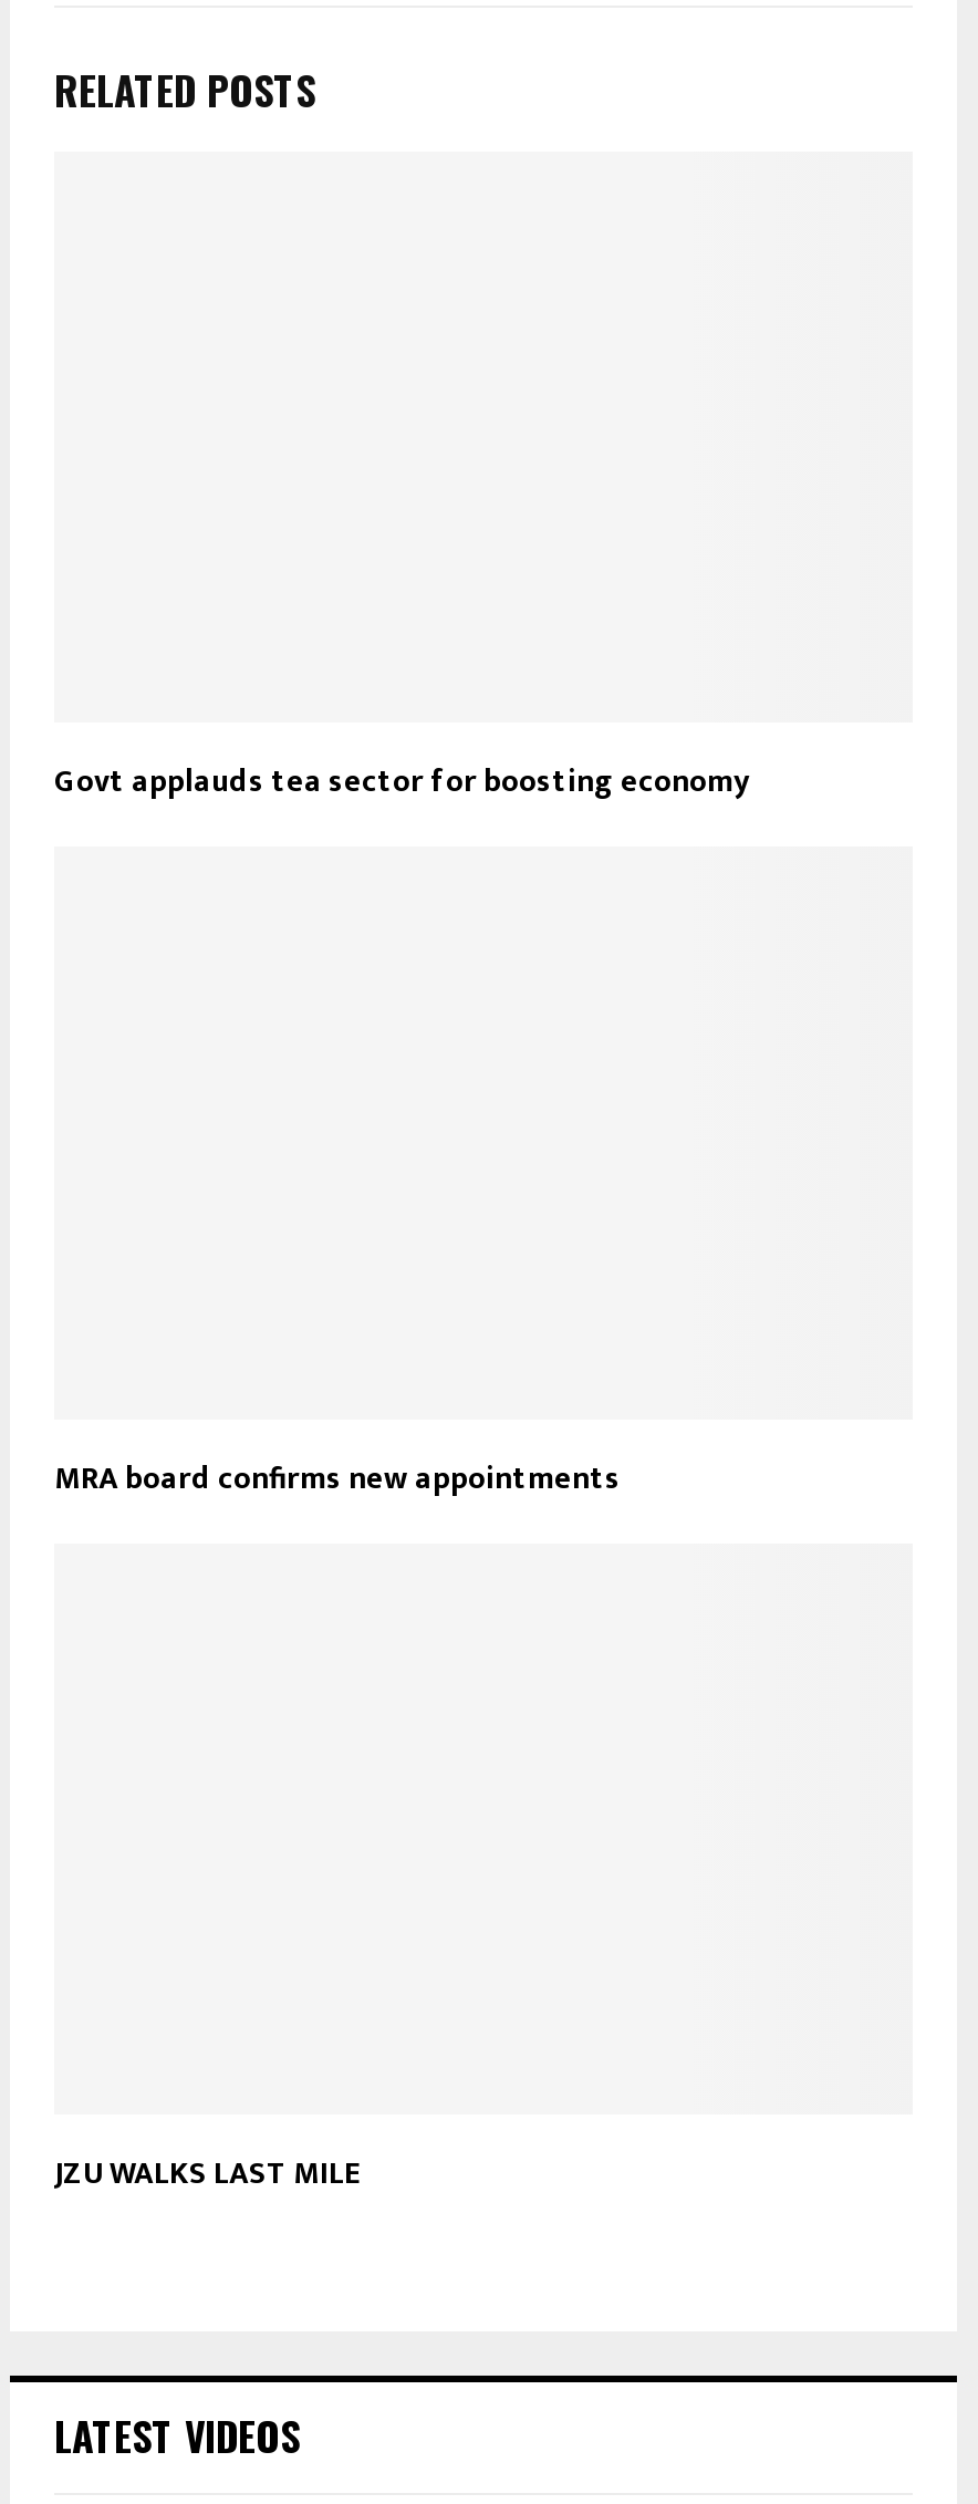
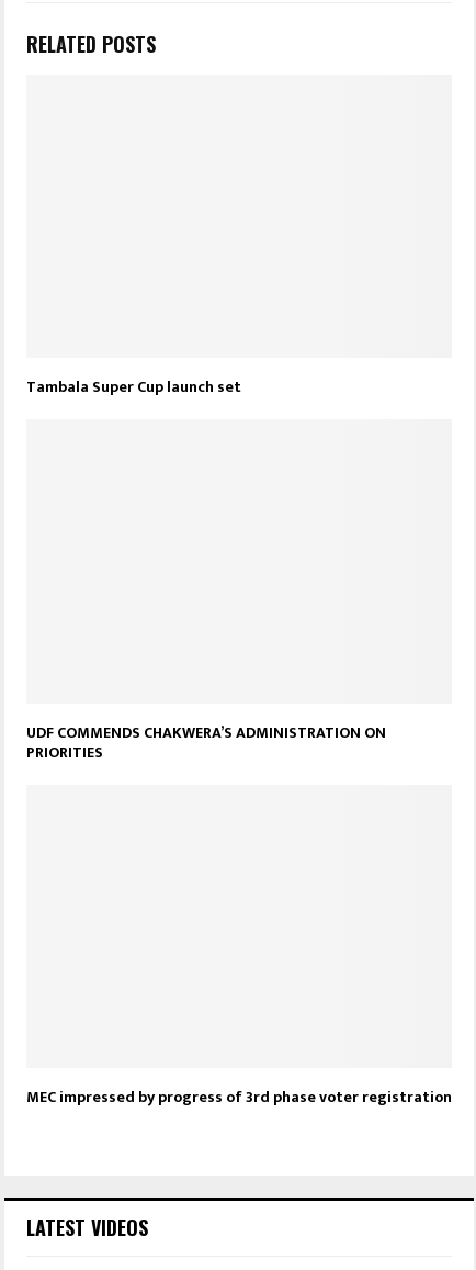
[54,756,749,807] Govt applauds tea sector for boosting economy -> [26,375,241,400] Tambala Super Cup launch set
[54,1452,621,1503] MRA board confirms new appointments -> [26,720,386,765] UDF COMMENDS CHAKWERA’S ADMINISTRATION ON | PRIORITIES
[54,2149,360,2200] JZU WALKS LAST MILE -> [26,1085,452,1110] MEC impressed by progress of 3rd phase voter registration

